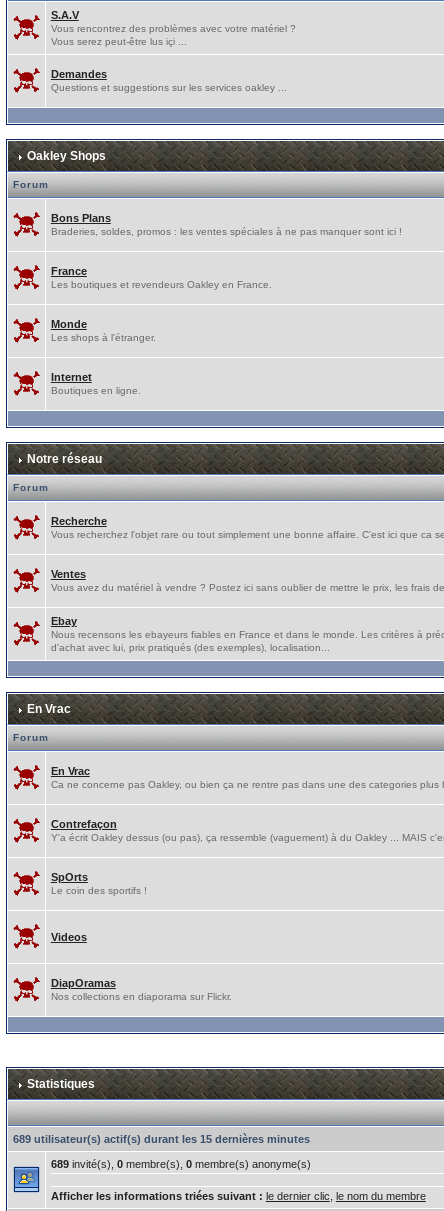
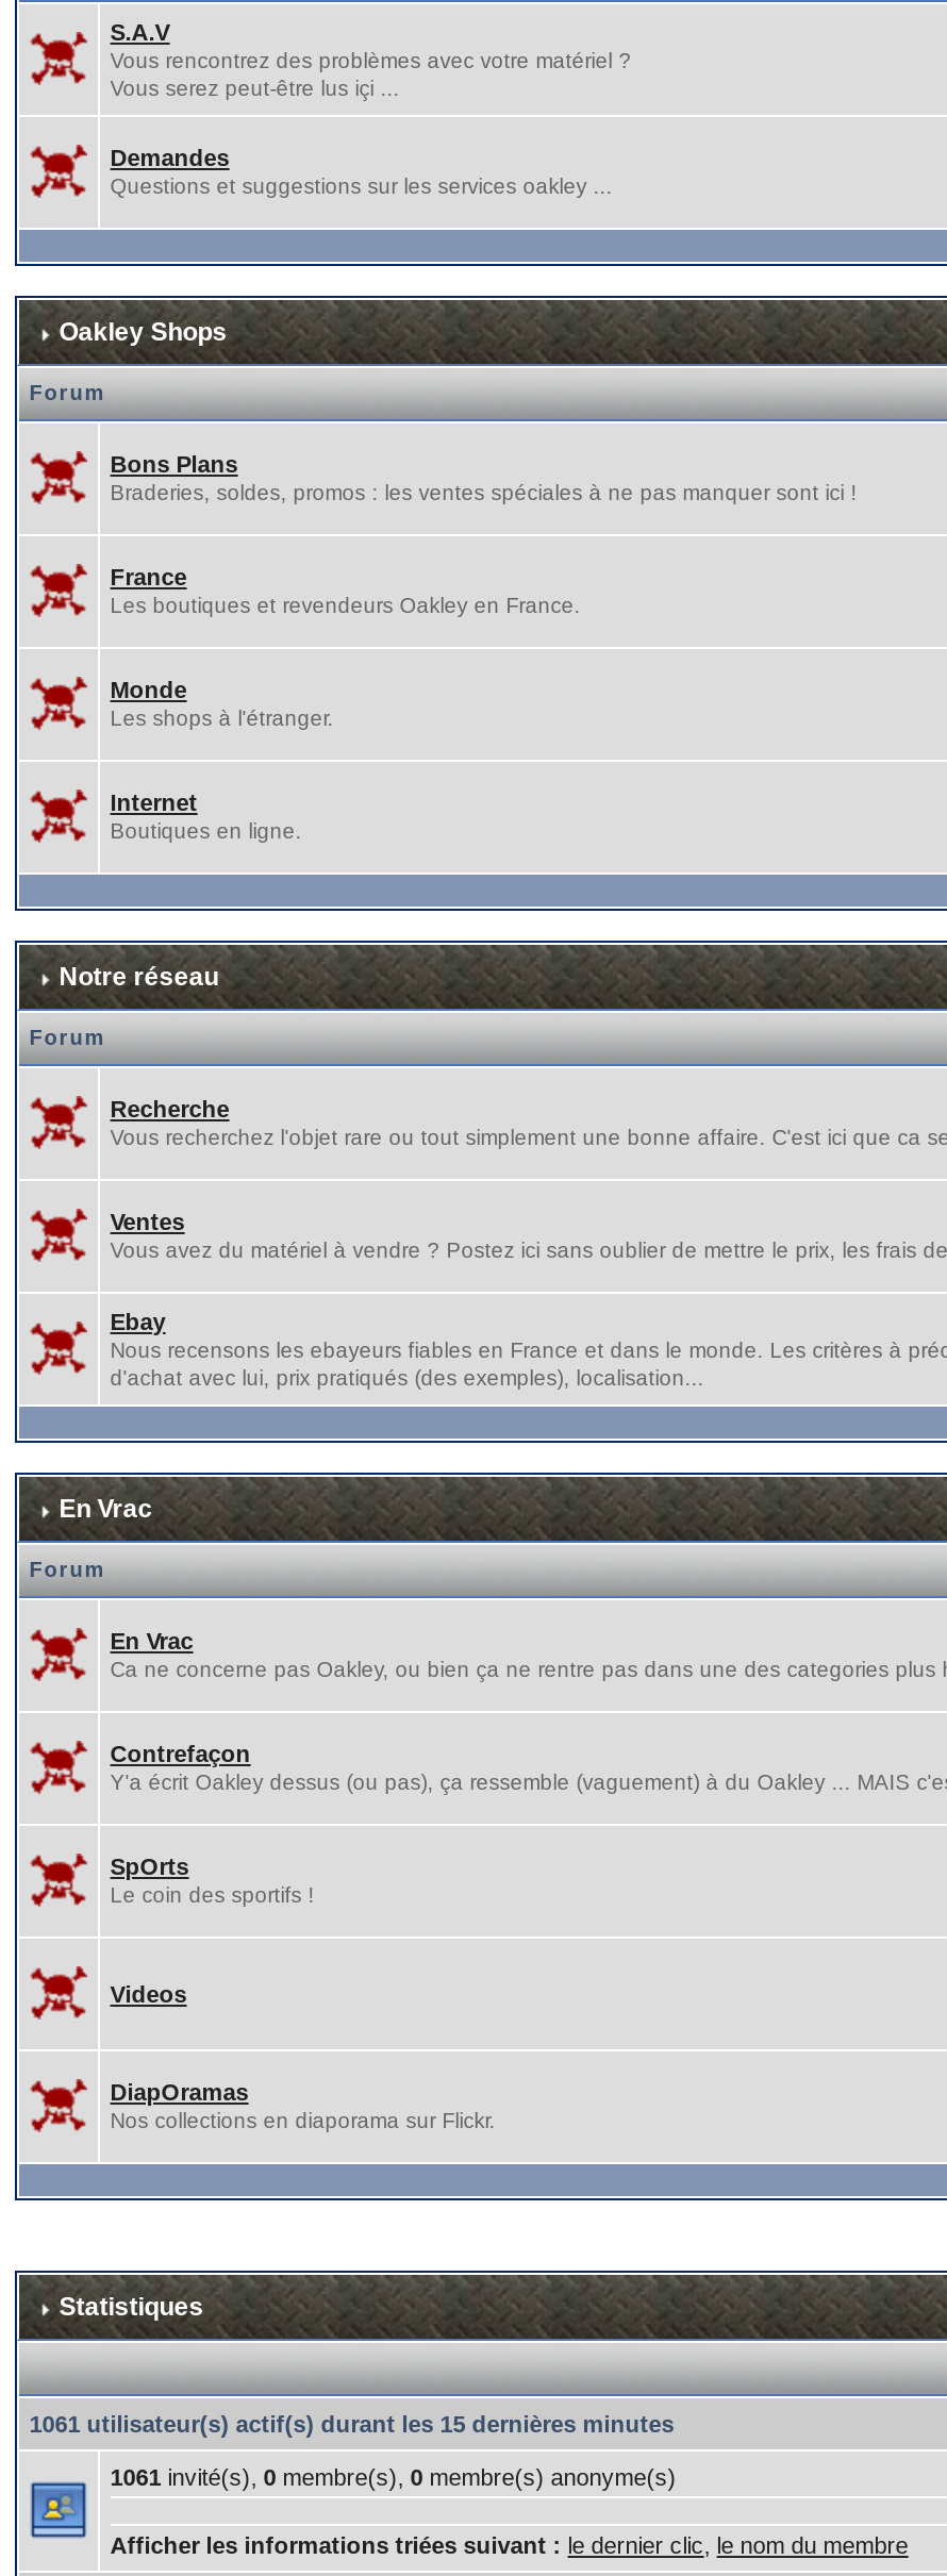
[13,1133,310,1145] 689 utilisateur(s) actif(s) durant les 15 dernières minutes -> [29,2411,674,2437] 1061 utilisateur(s) actif(s) durant les 15 dernières minutes
[51,1158,311,1170] 689 invité(s), 0 membre(s), 0 membre(s) anonyme(s) -> [110,2464,676,2490] 1061 invité(s), 0 membre(s), 0 membre(s) anonyme(s)

